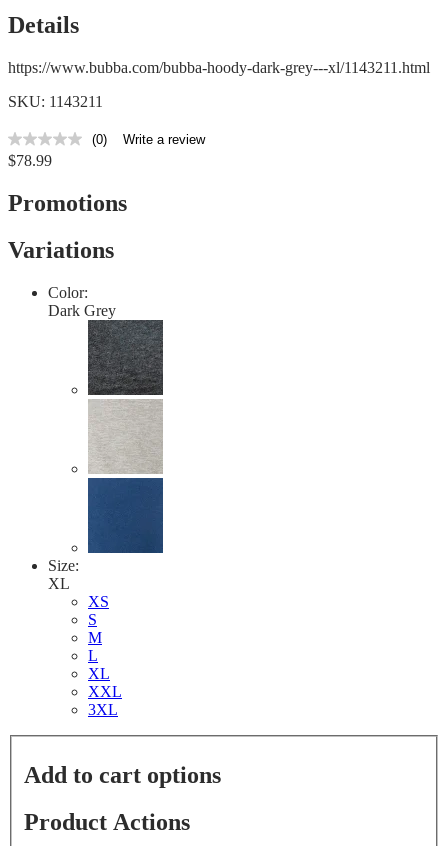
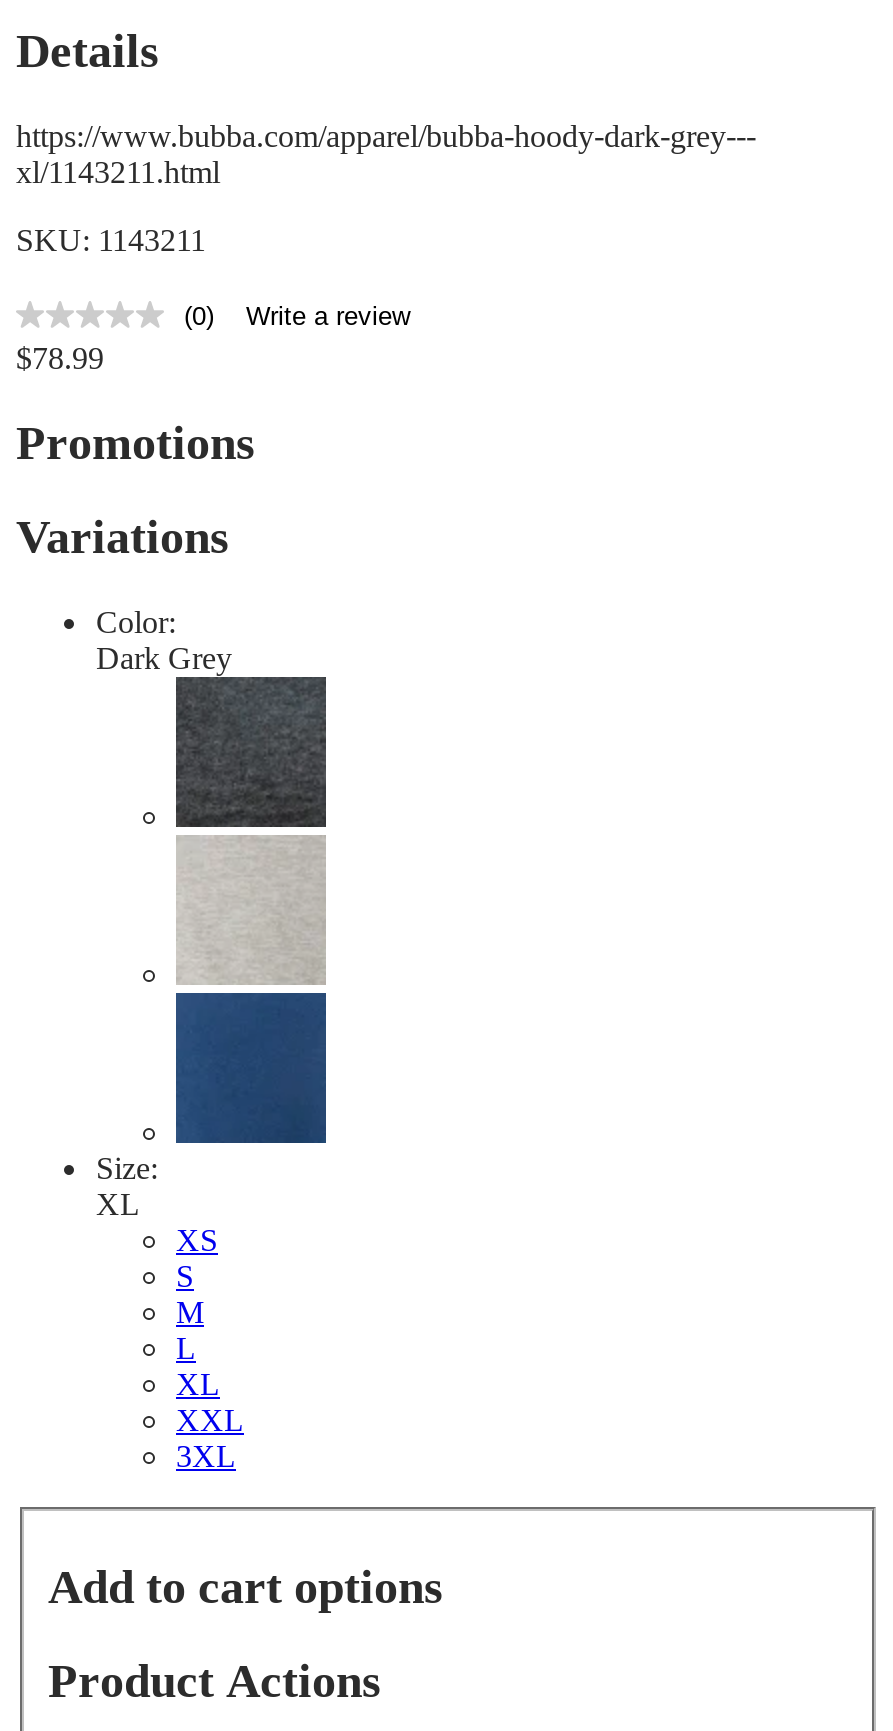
[8,59,430,76] https://www.bubba.com/bubba-hoody-dark-grey---xl/1143211.html -> [16,119,756,189] https://www.bubba.com/apparel/bubba-hoody-dark-grey--- | xl/1143211.html

